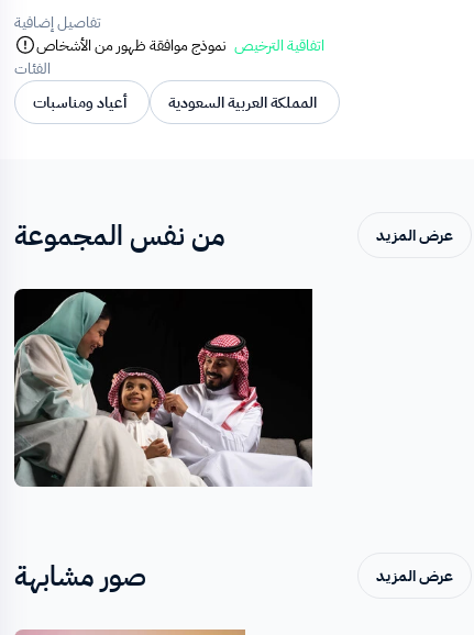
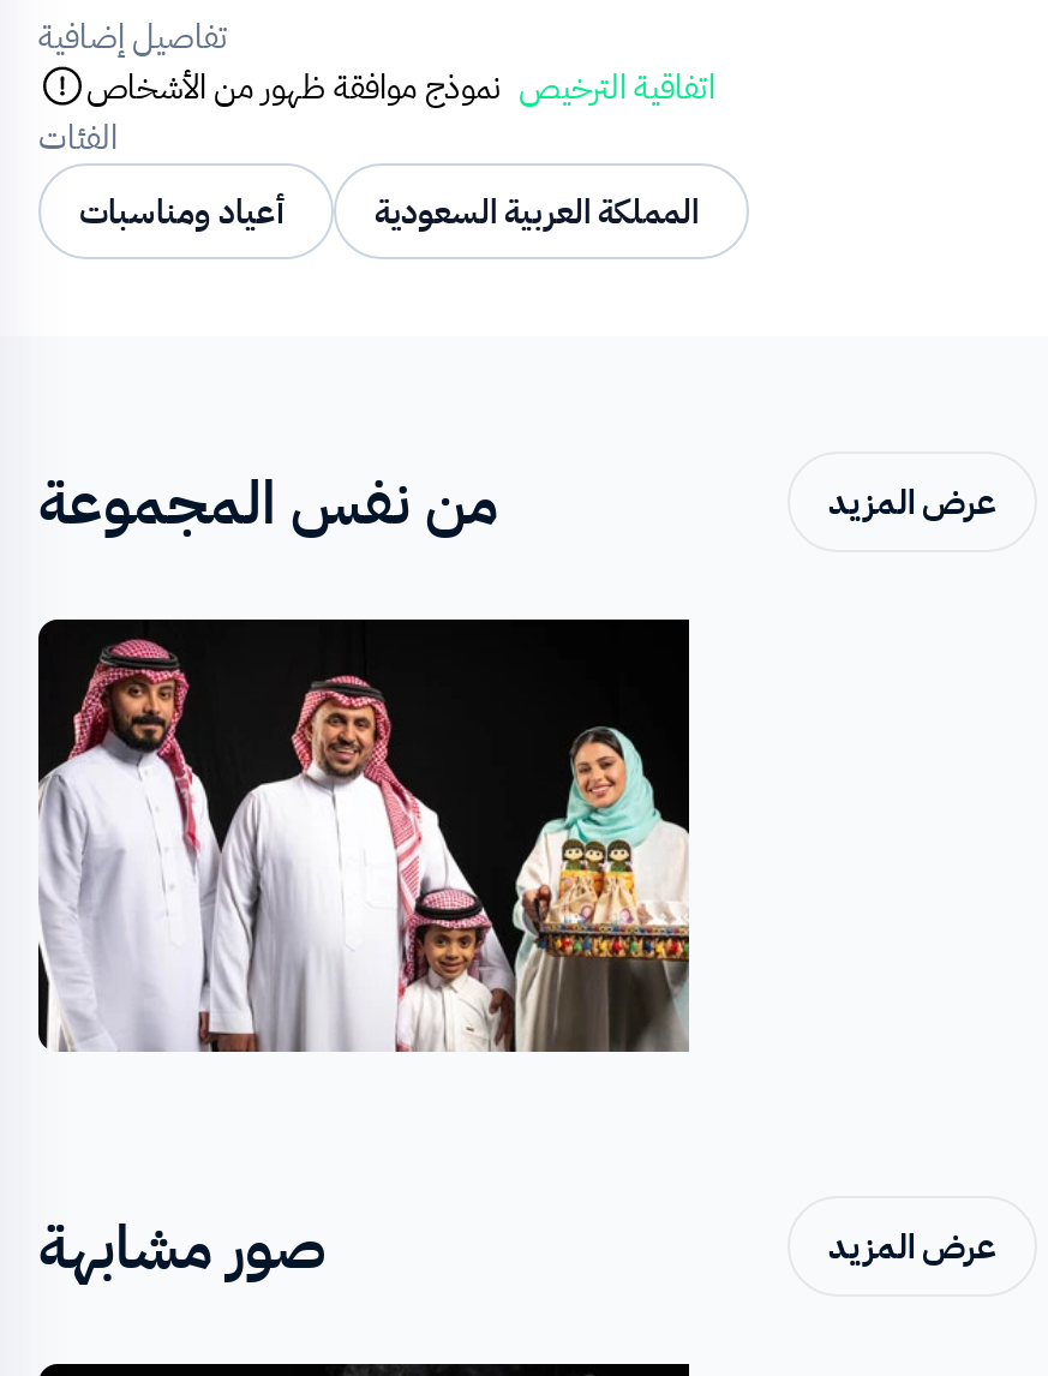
[13,291,313,488] [image] -> [38,627,691,1054] [image]

